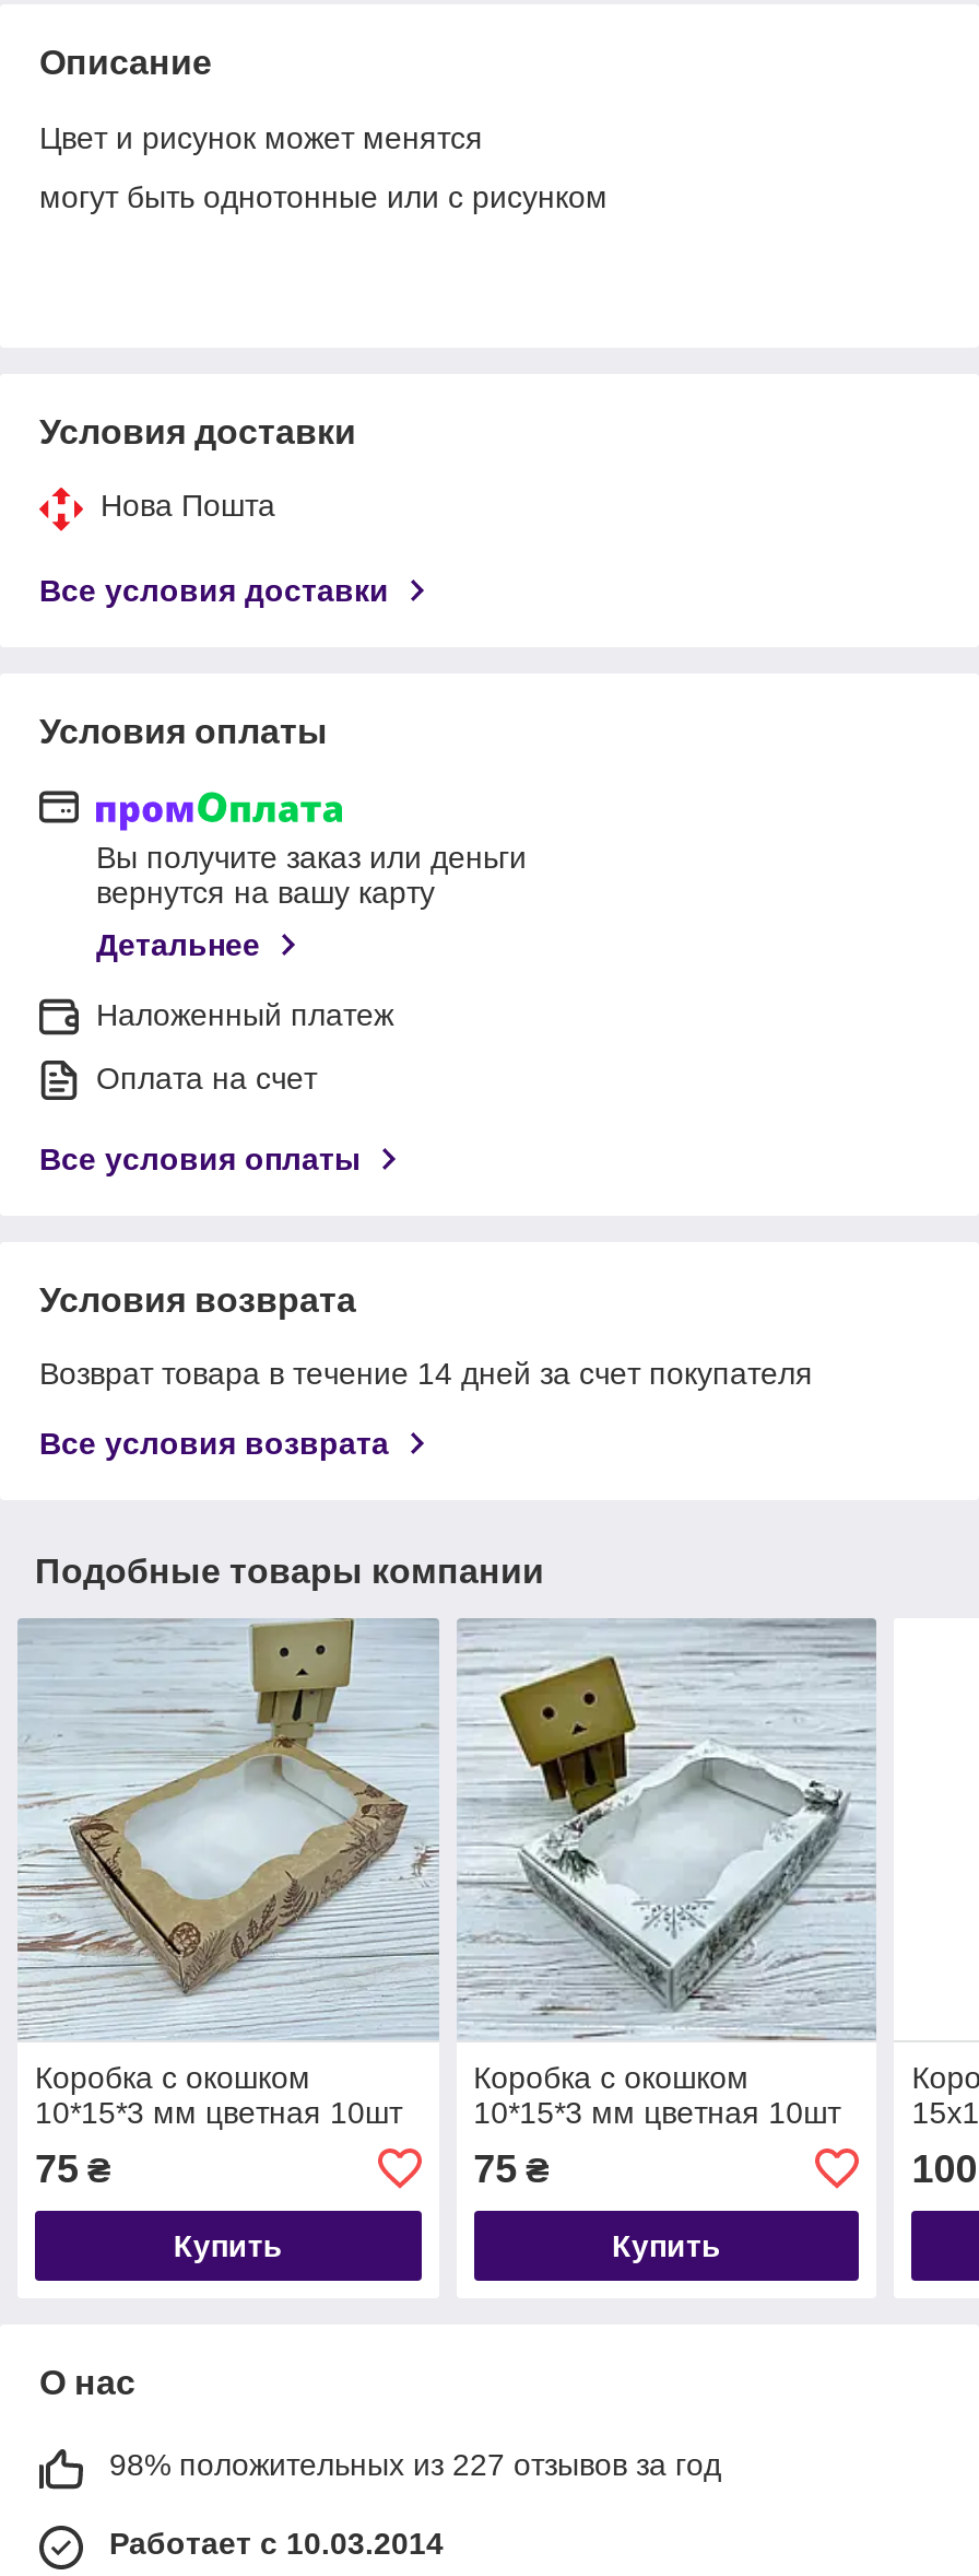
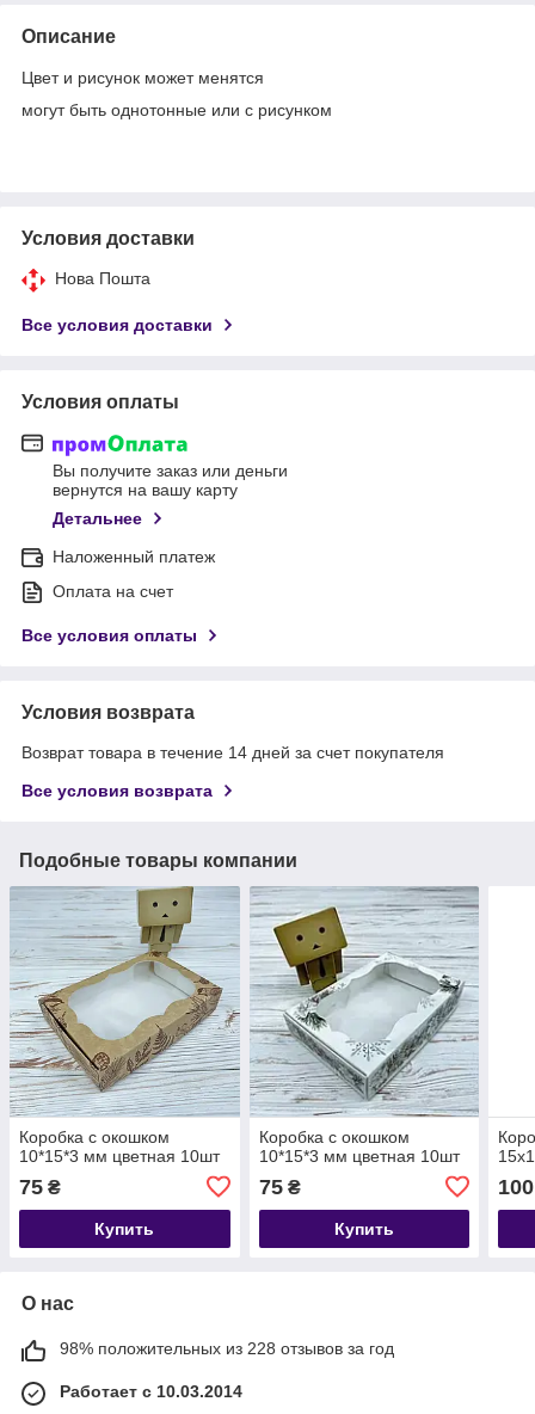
[109,2447,721,2482] 98% положительных из 227 отзывов за год -> [60,1339,394,1358] 98% положительных из 228 отзывов за год

